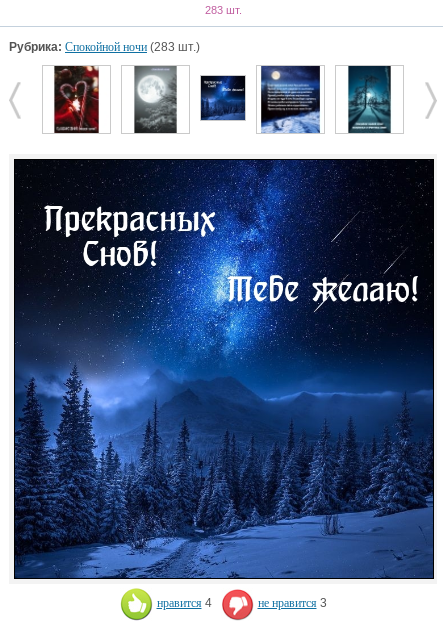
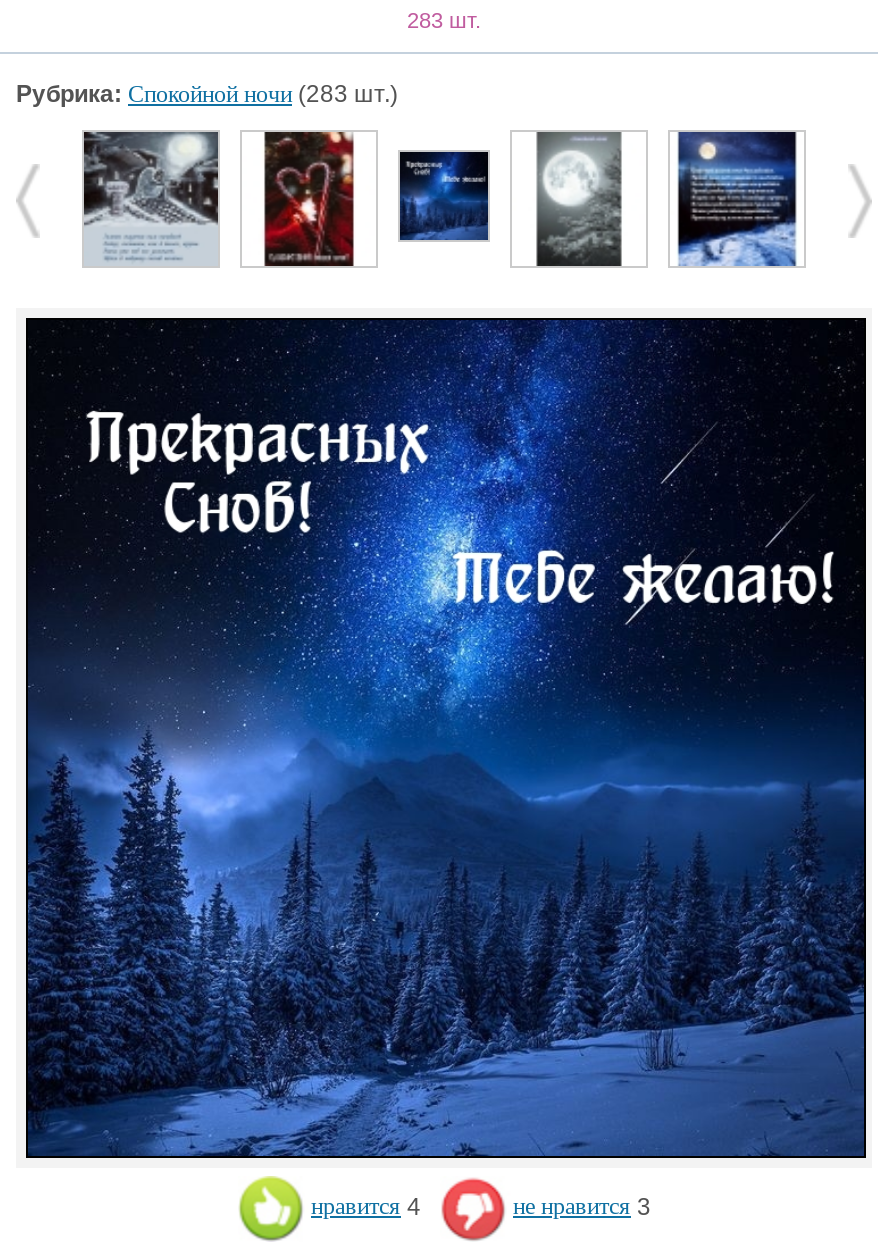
[43,65,110,134] [image] -> [82,130,220,266] [image]
[134,65,177,130] [image] -> [264,130,354,260] [image]
[260,65,321,134] [image] -> [520,130,638,268] [image]
[340,66,399,134] [image] -> [676,130,798,268] [image]

